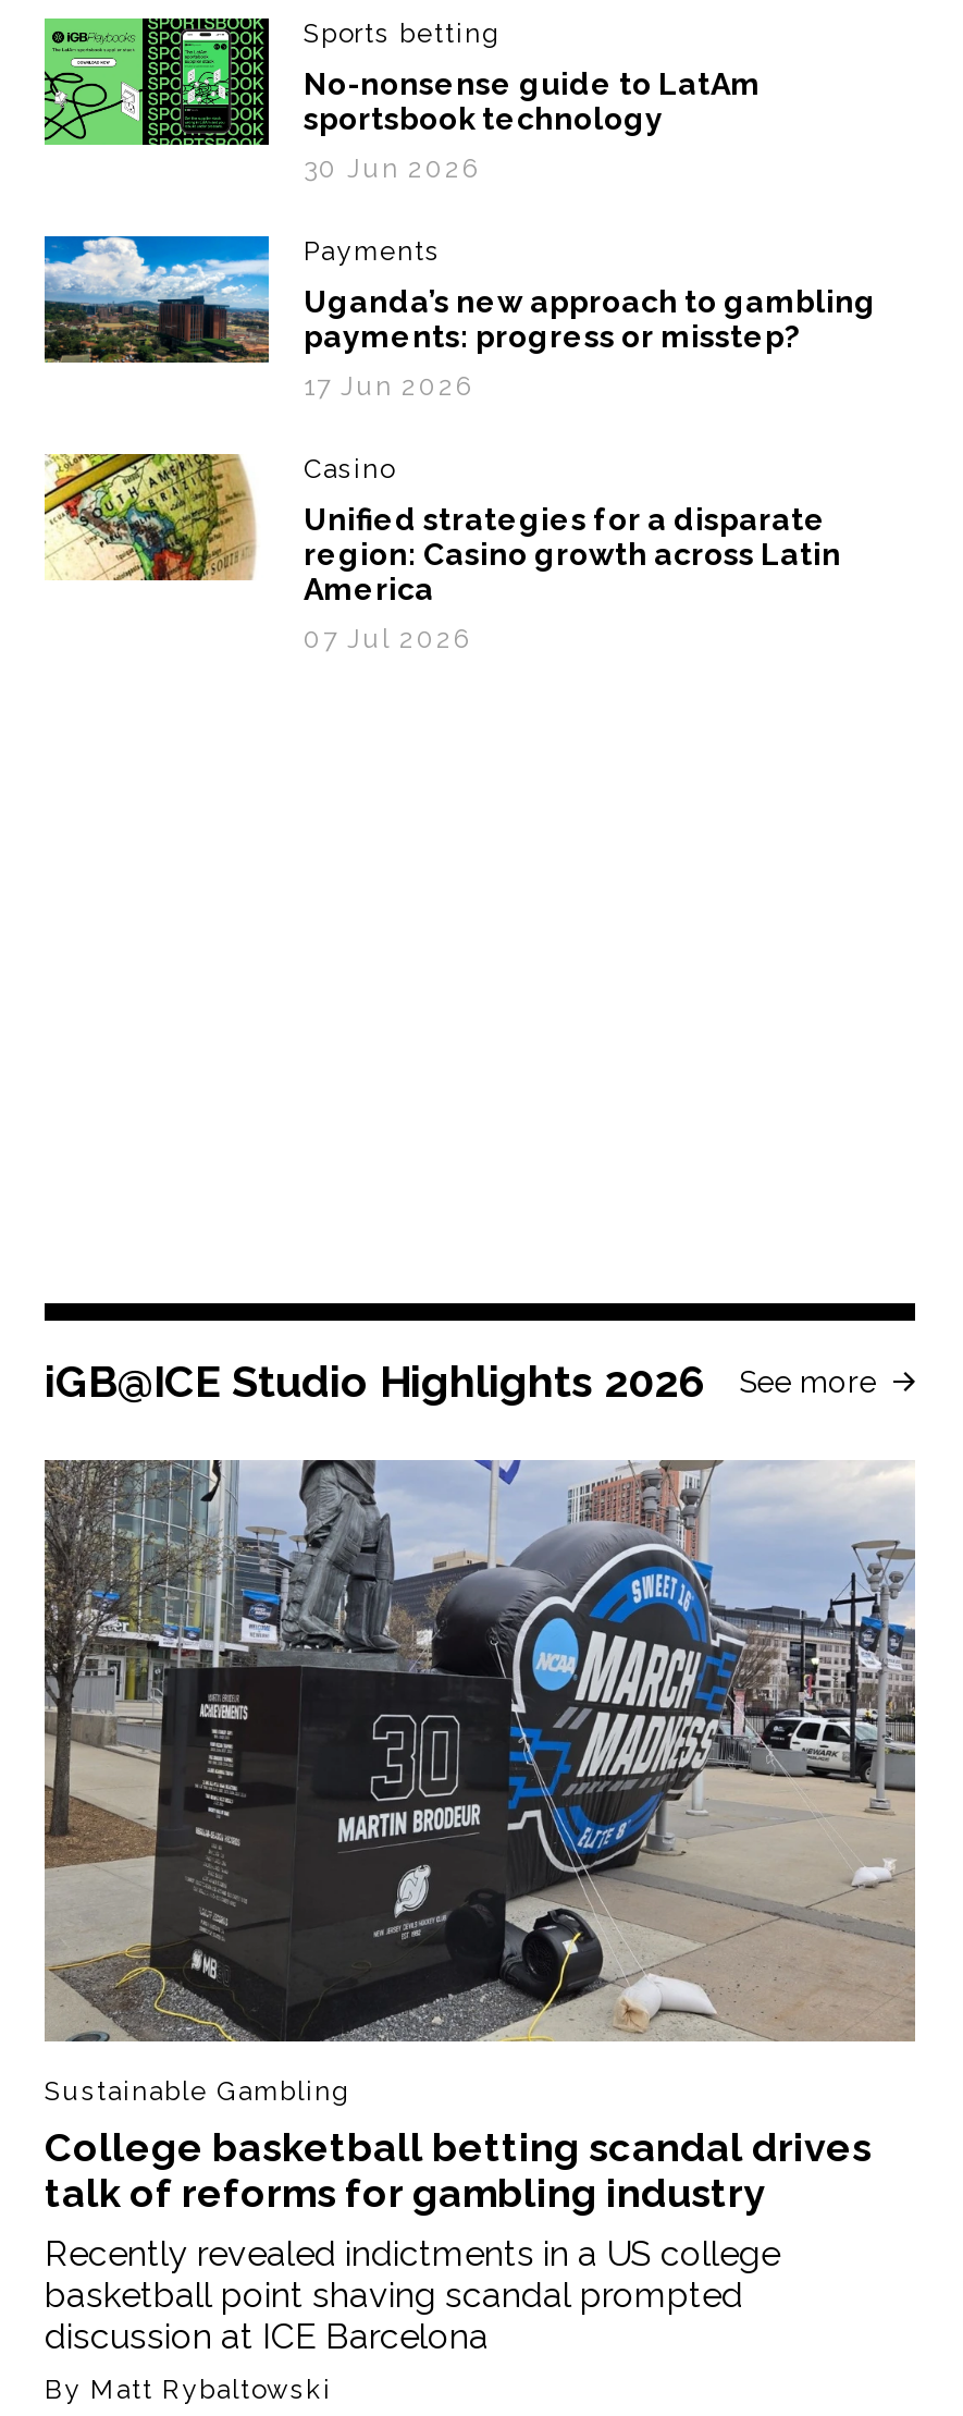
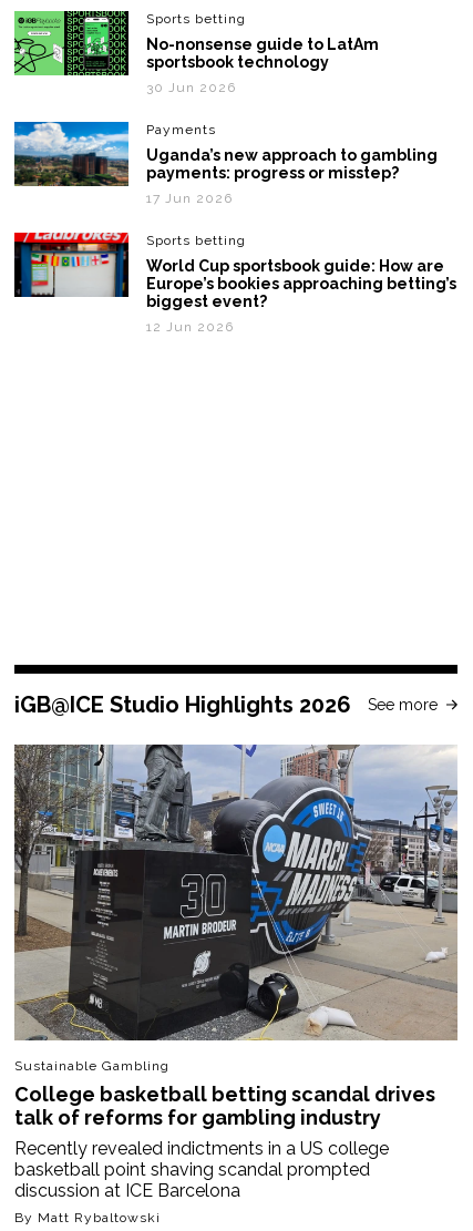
[42,452,395,582] [image] | Casino -> [13,232,246,298] [image] | Sports betting
[304,503,841,607] Unified strategies for a disparate | region: Casino growth across Latin | America -> [146,257,456,311] World Cup sportsbook guide: How are | Europe’s bookies approaching betting’s | biggest event?
[304,625,471,655] 07 Jul 2026 -> [146,319,234,335] 12 Jun 2026

